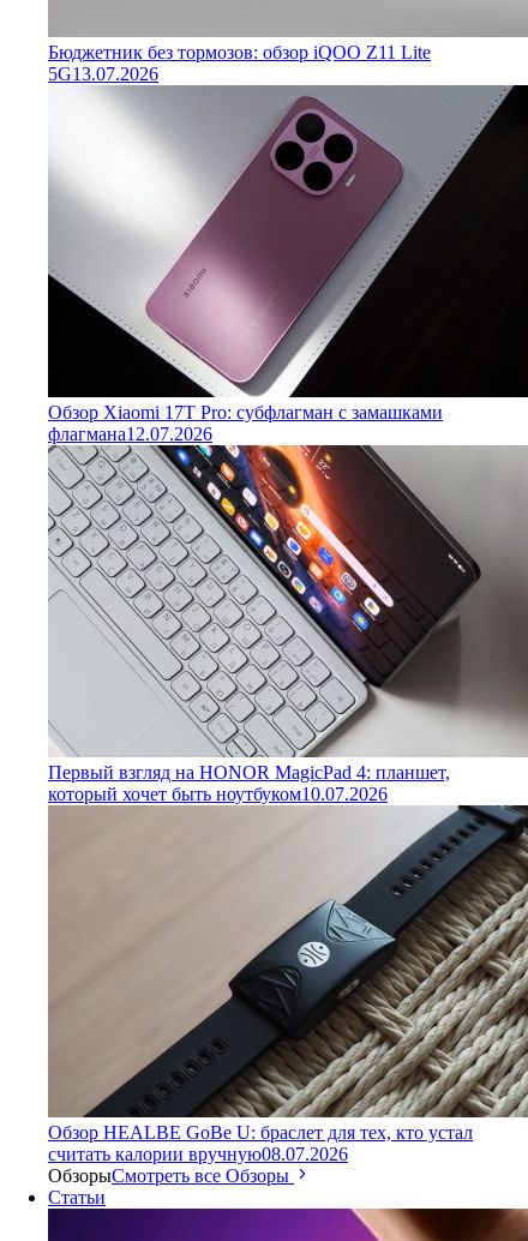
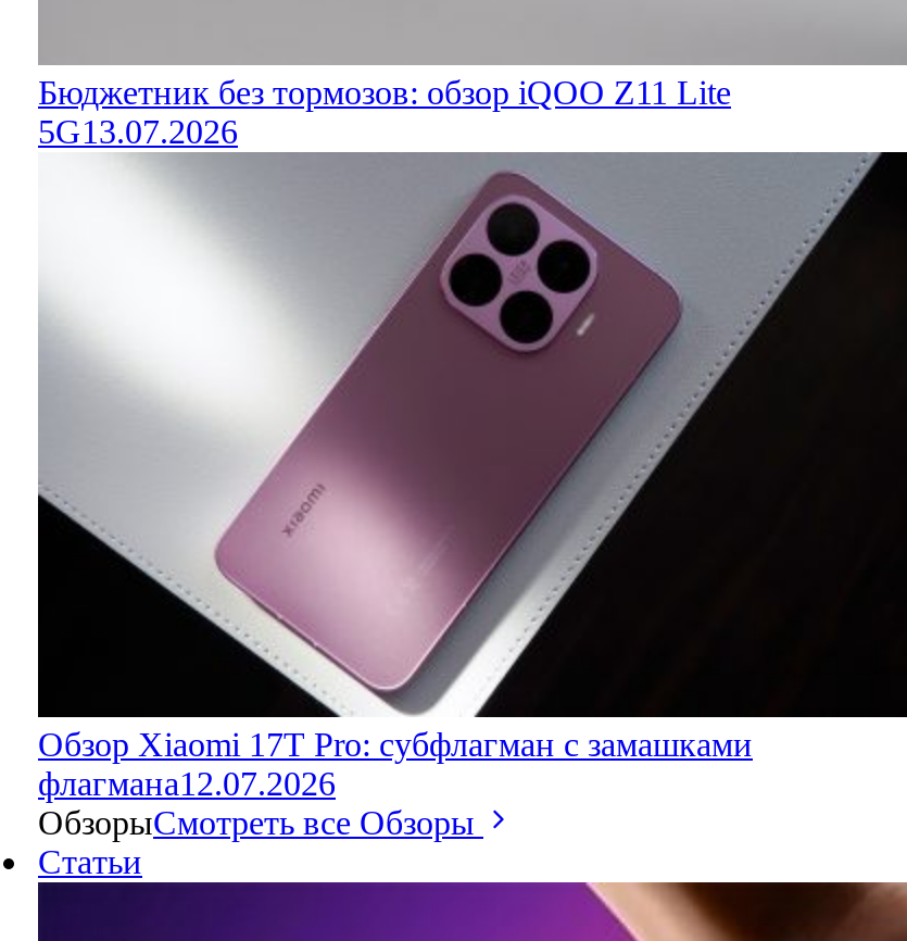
[48,444,524,804] [image] | Первый взгляд на HONOR MagicPad 4: планшет, | который хочет быть ноутбуком 10.07.2026 -> none
[48,805,524,1164] [image] | Обзор HEALBE GoBe U: браслет для тех, кто устал | считать калории вручную08.07.2026 -> none

